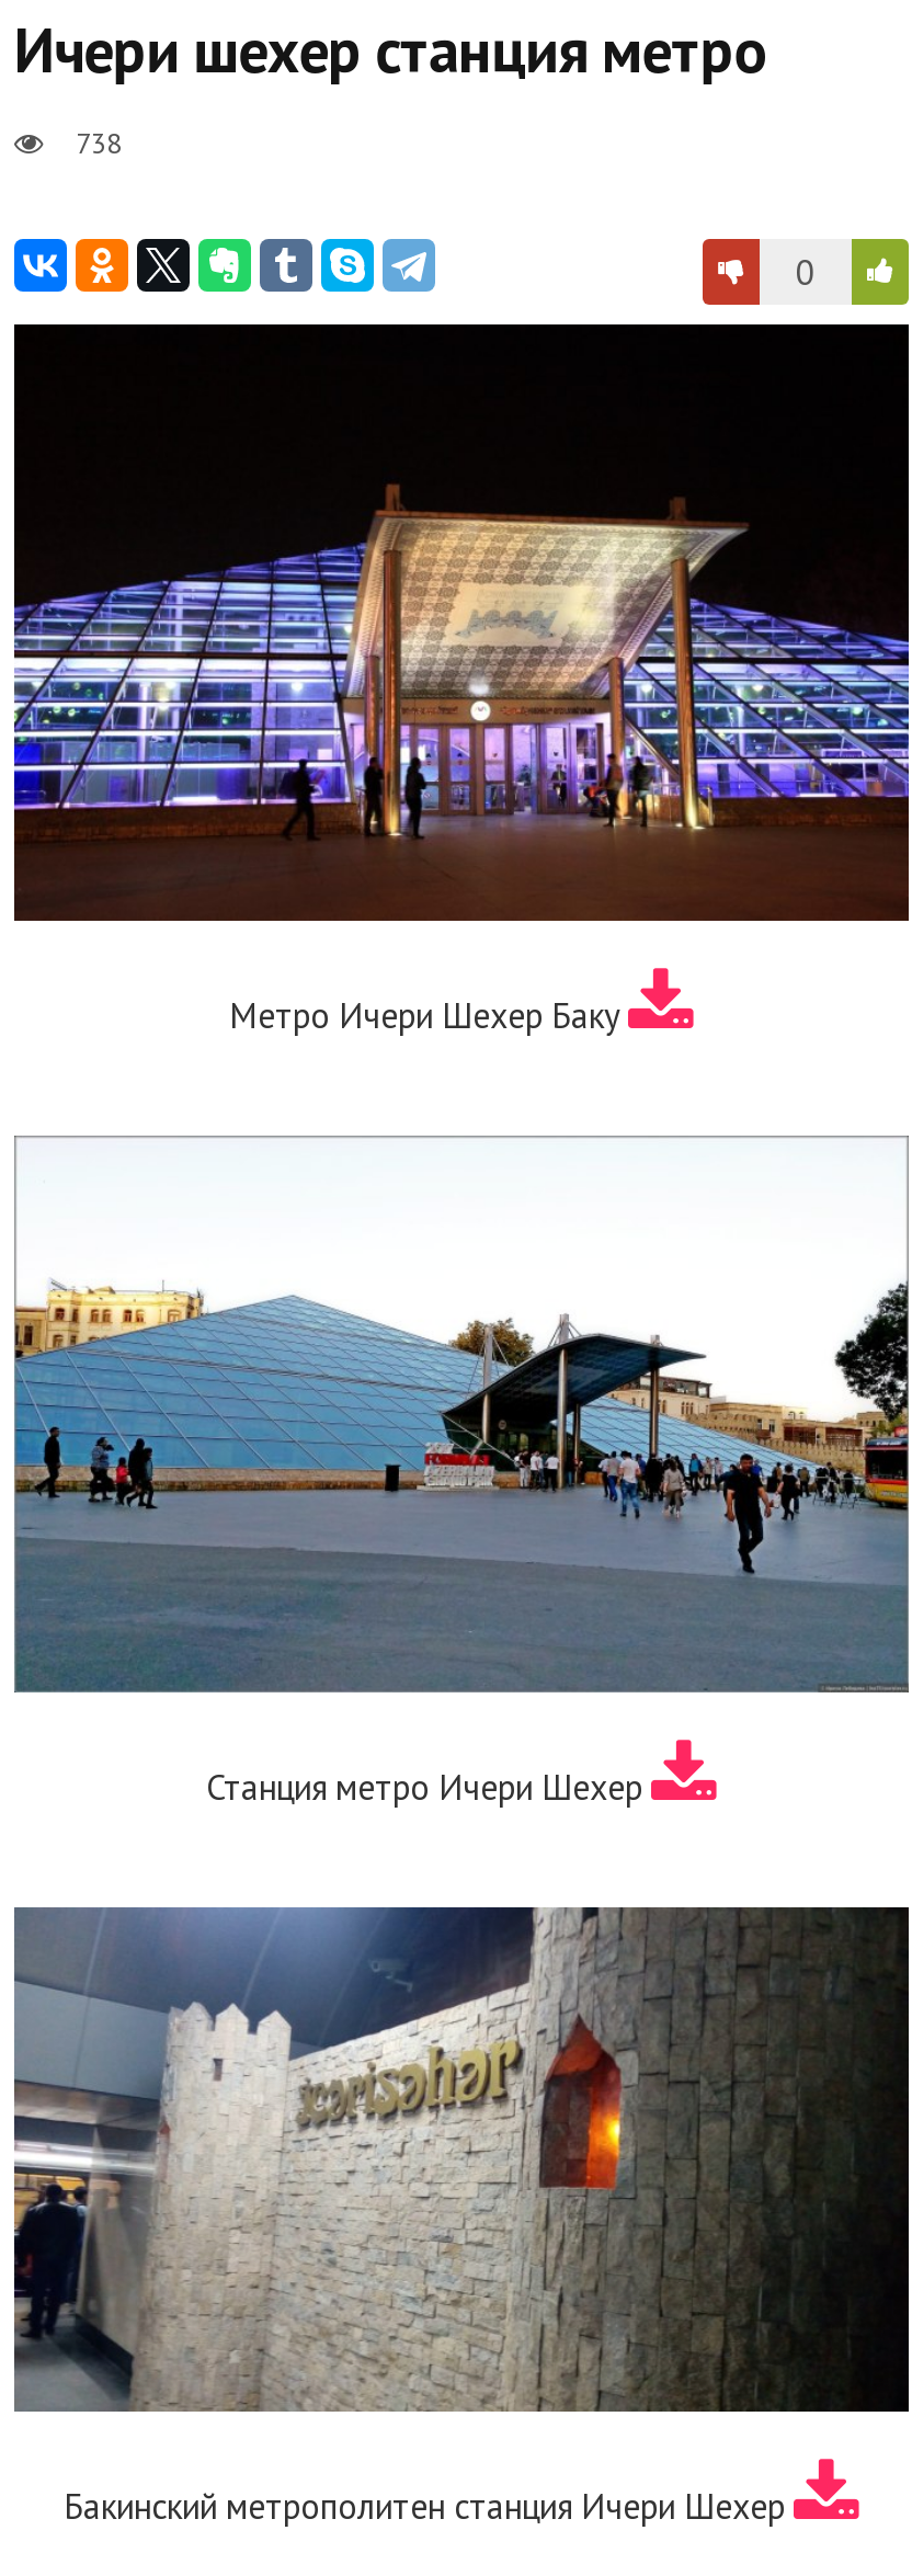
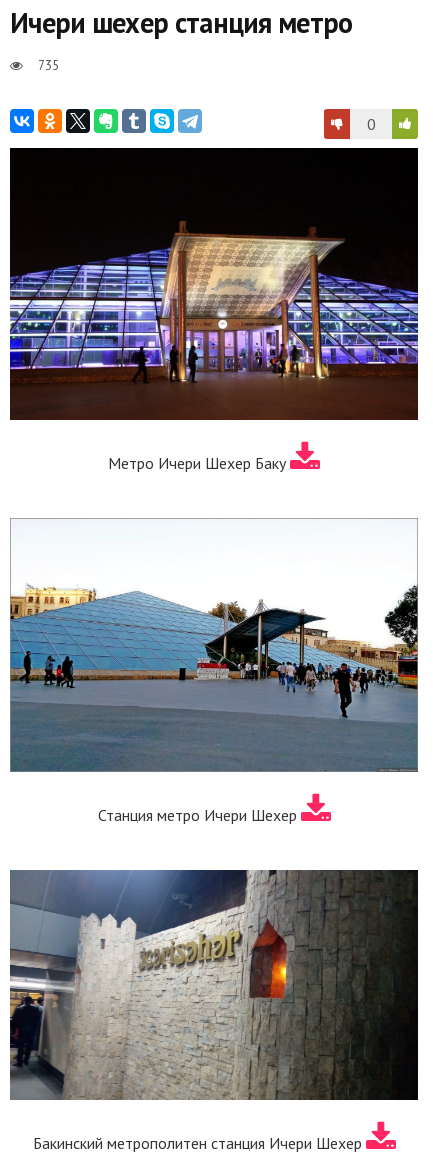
[69,125,122,162] 738 -> [35,57,59,74] 735

